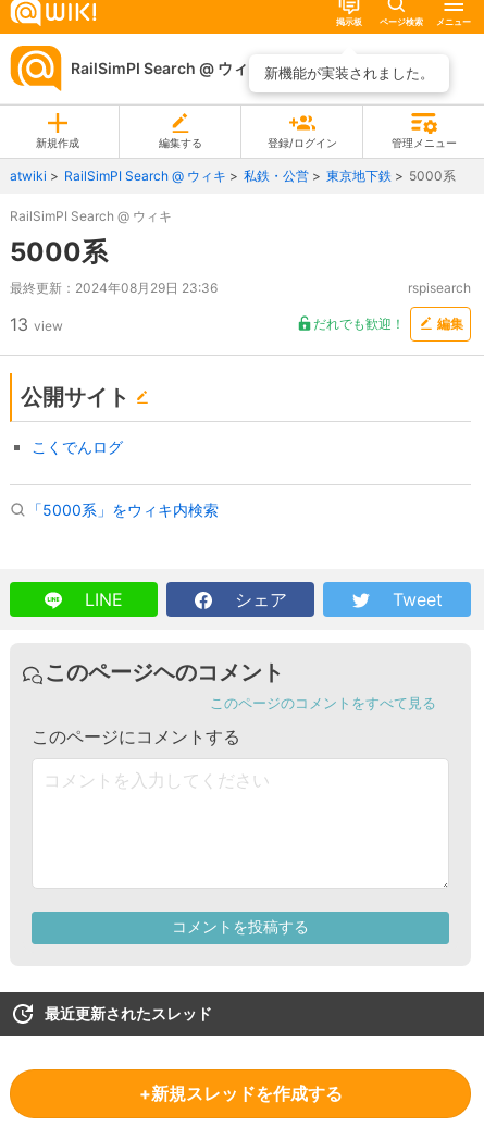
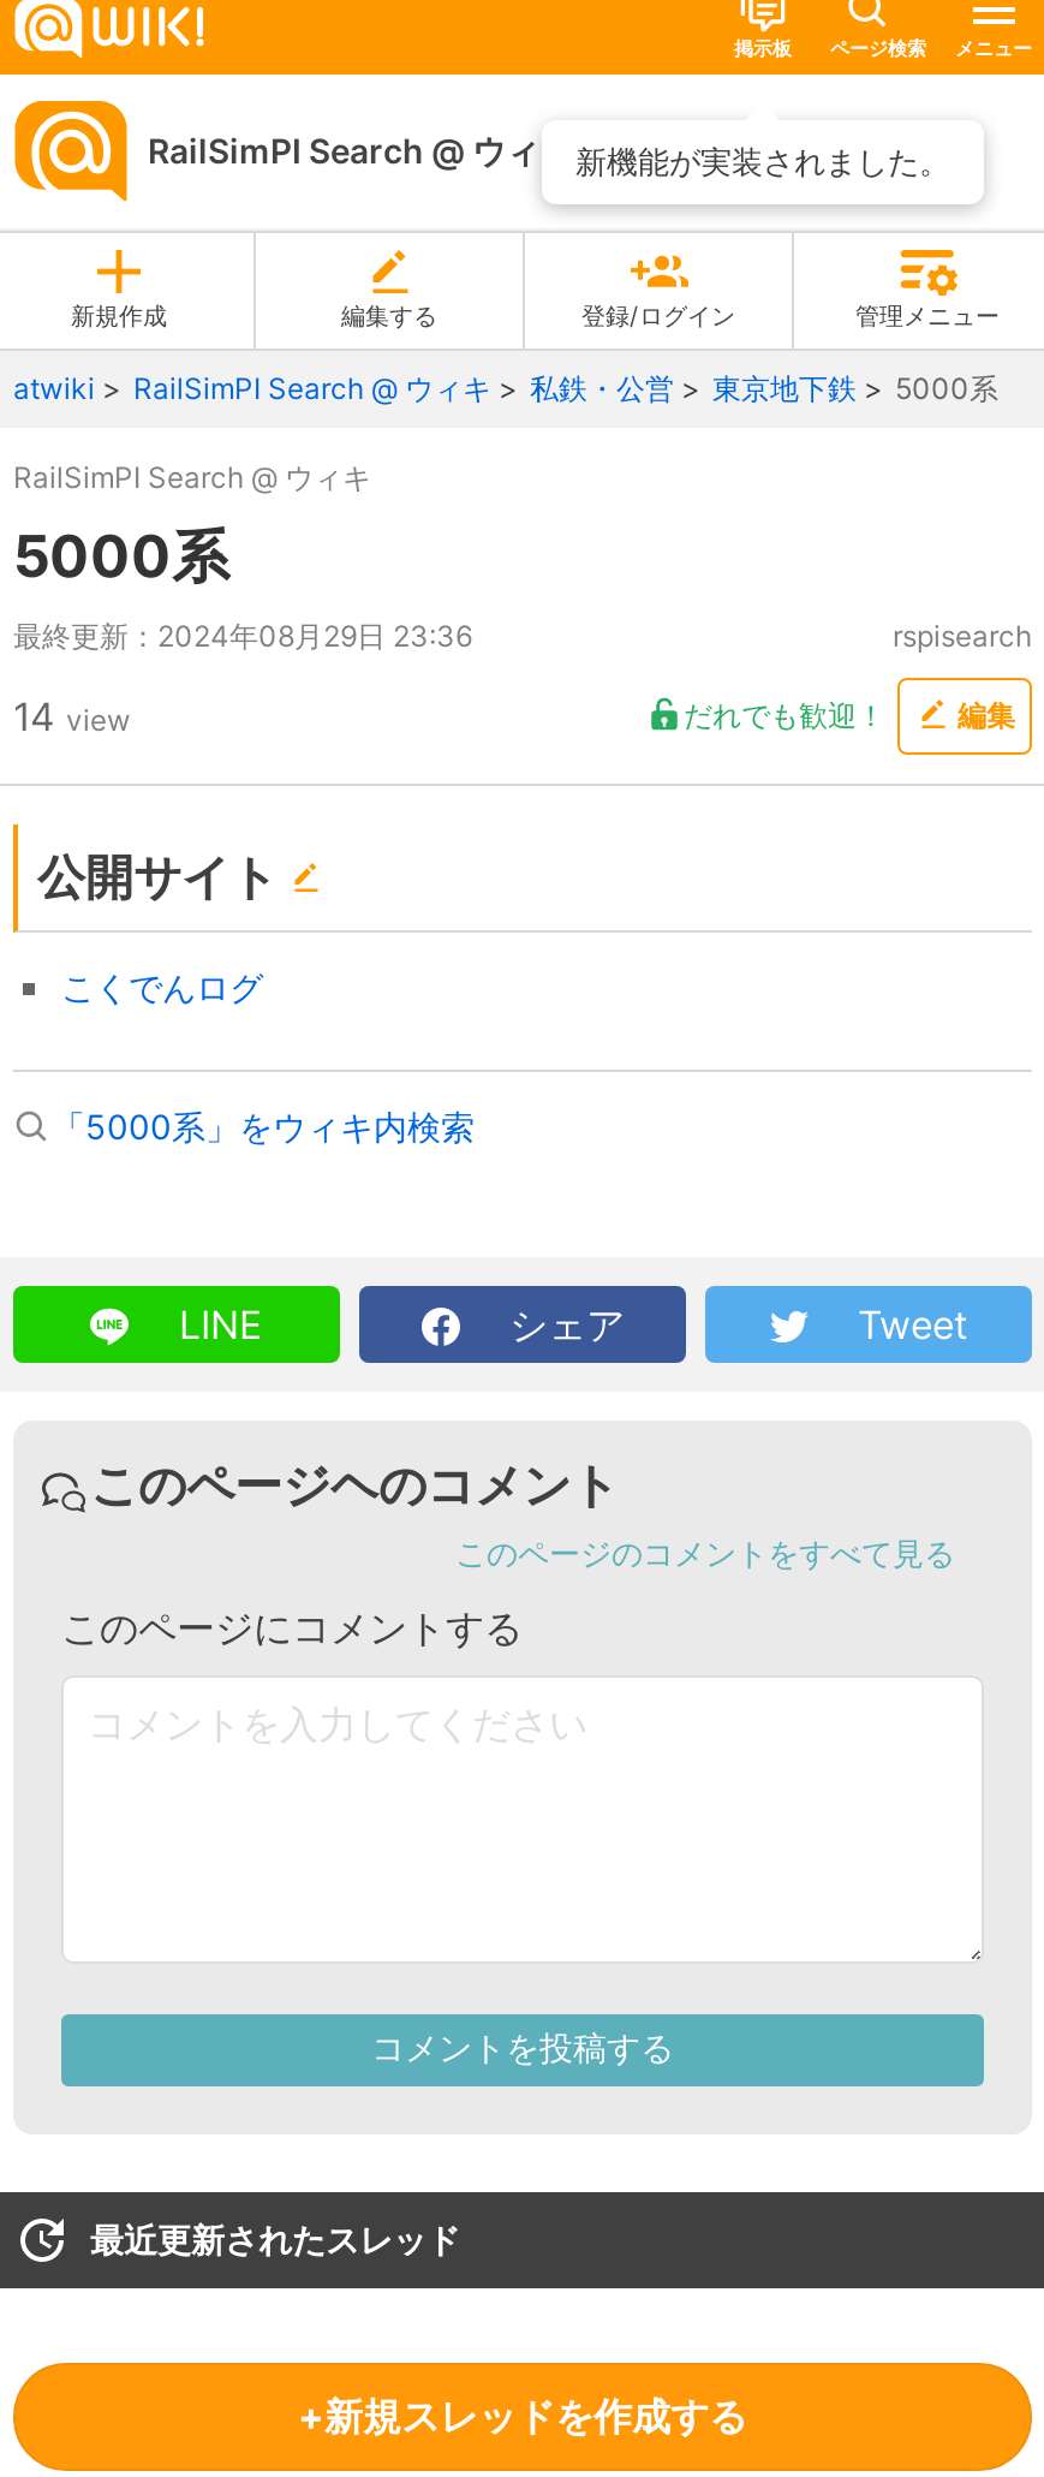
[10,313,63,335] 13 view -> [13,692,131,740] 14 view

